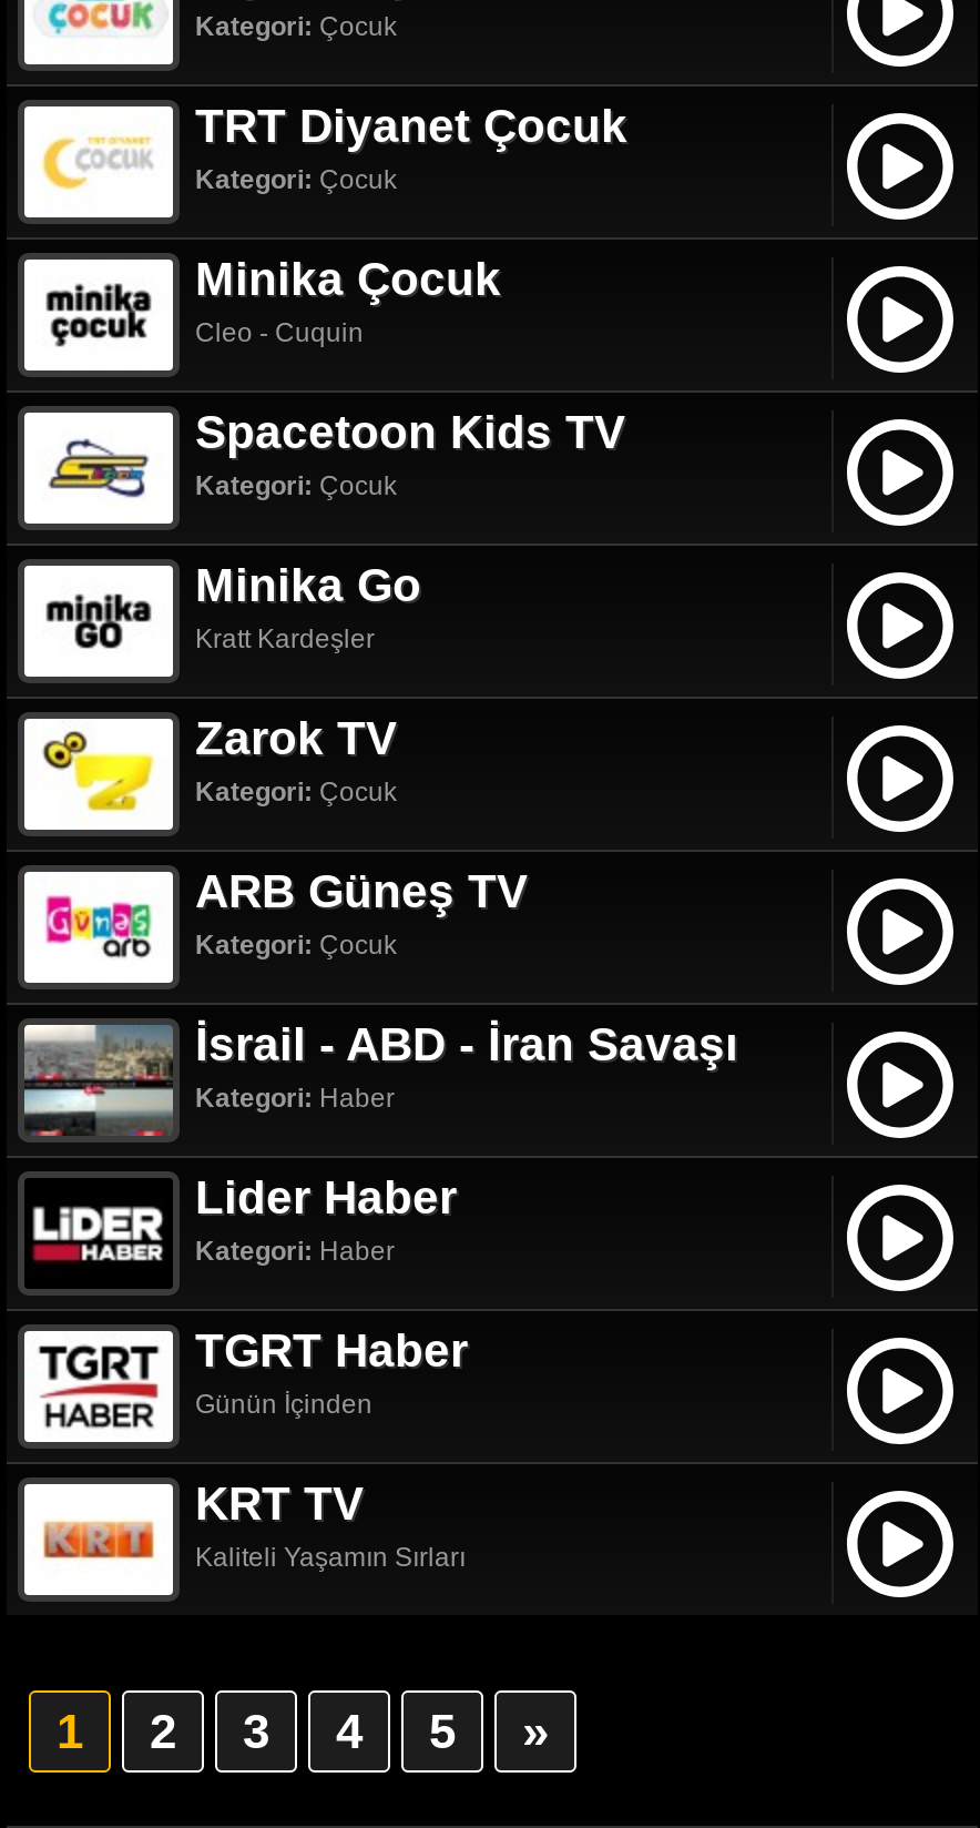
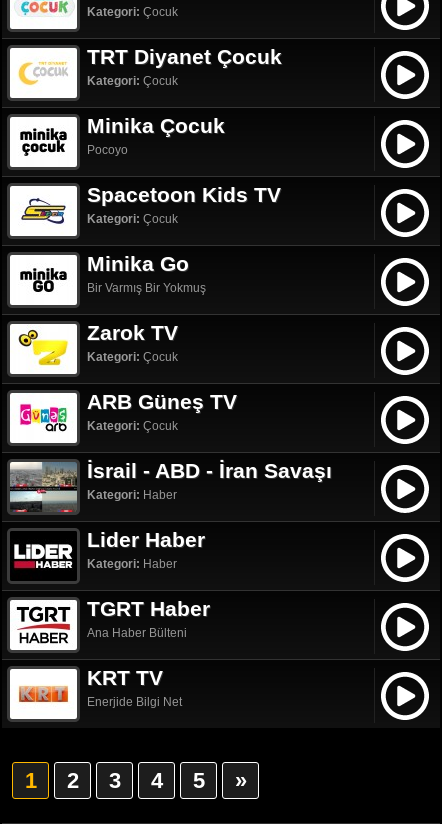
[195,317,364,348] Cleo - Cuquin -> [87,143,128,157] Pocoyo
[195,623,375,654] Kratt Kardeşler -> [87,281,206,295] Bir Varmış Bir Yokmuş
[195,1389,372,1420] Günün İçinden -> [87,626,187,640] Ana Haber Bülteni
[195,1542,466,1573] Kaliteli Yaşamın Sırları -> [87,695,182,709] Enerjide Bilgi Net

